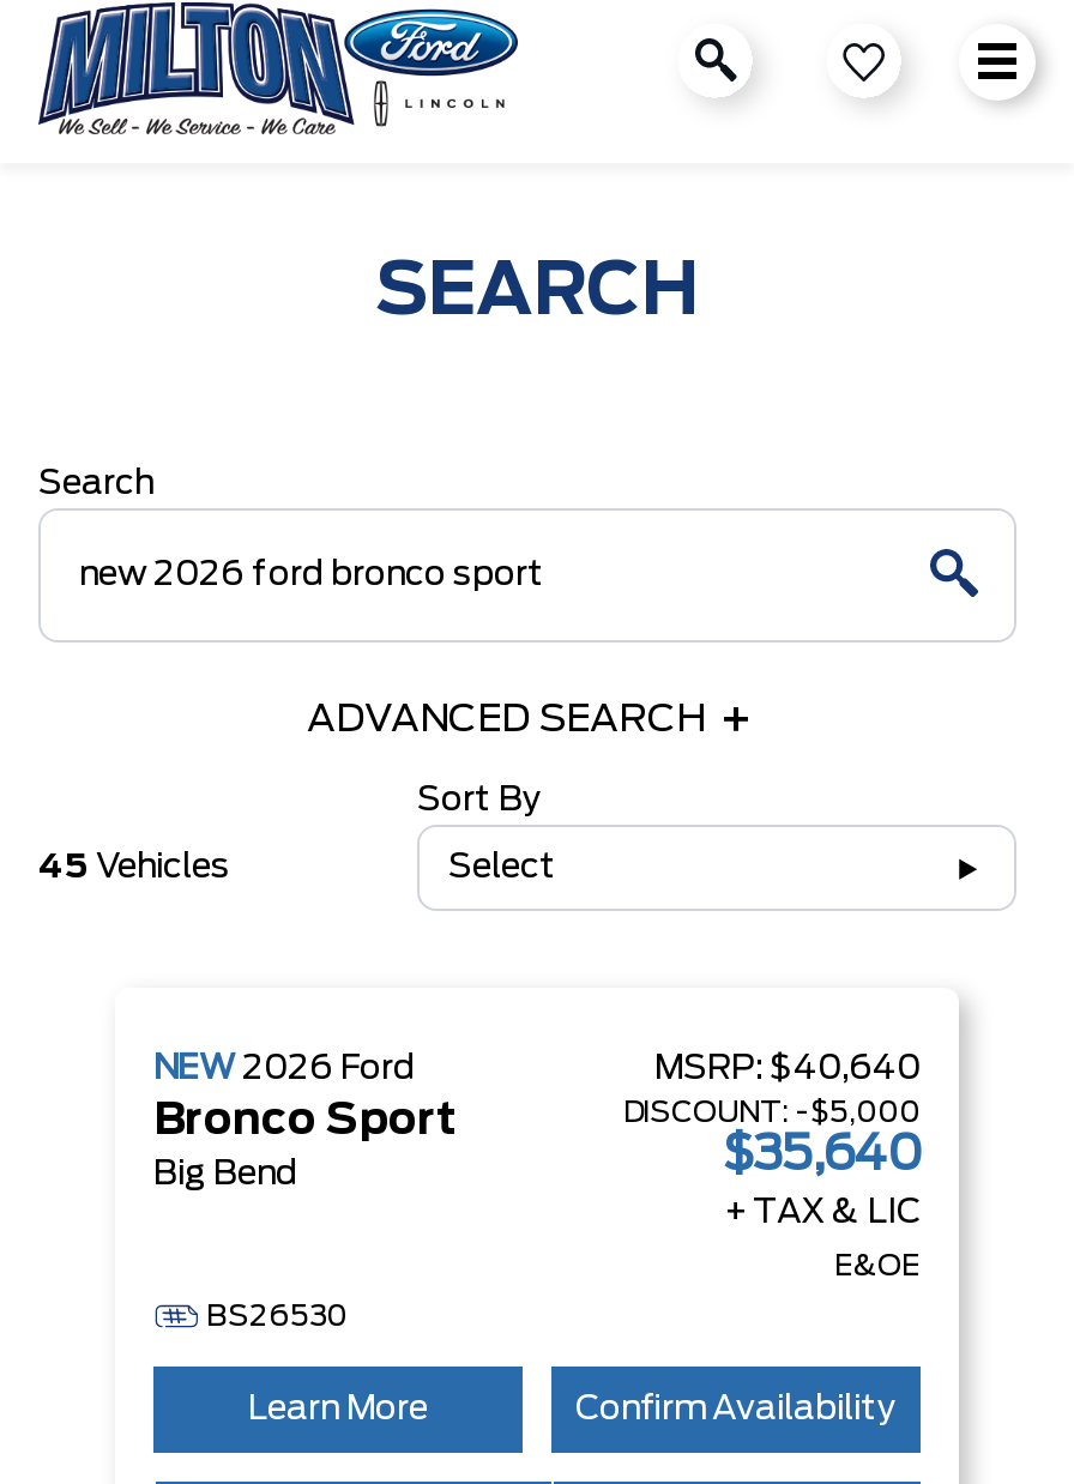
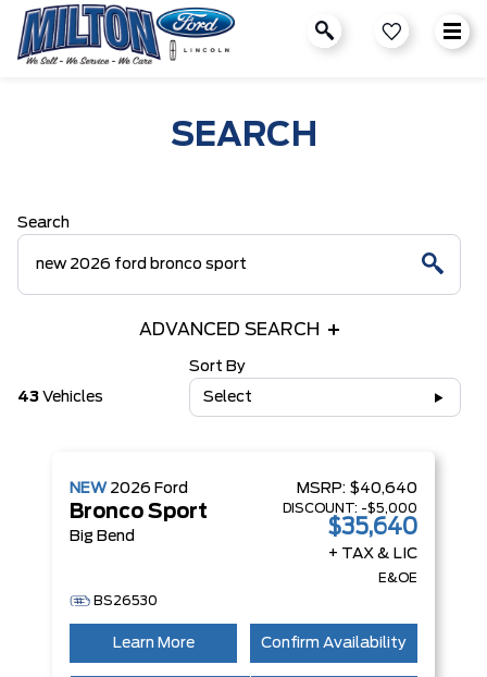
[38,851,230,885] 45 Vehicles -> [17,390,103,405] 43 Vehicles

